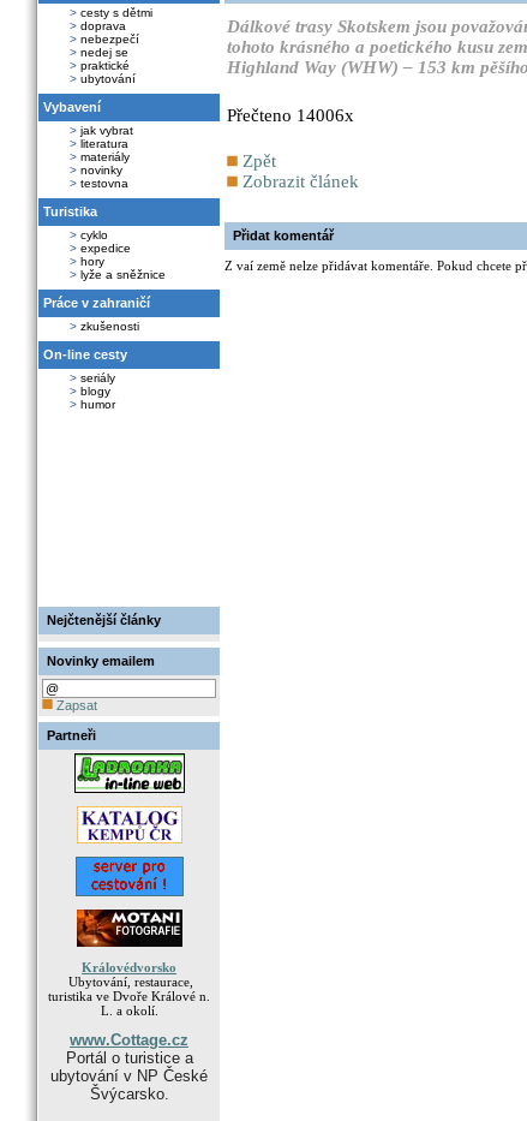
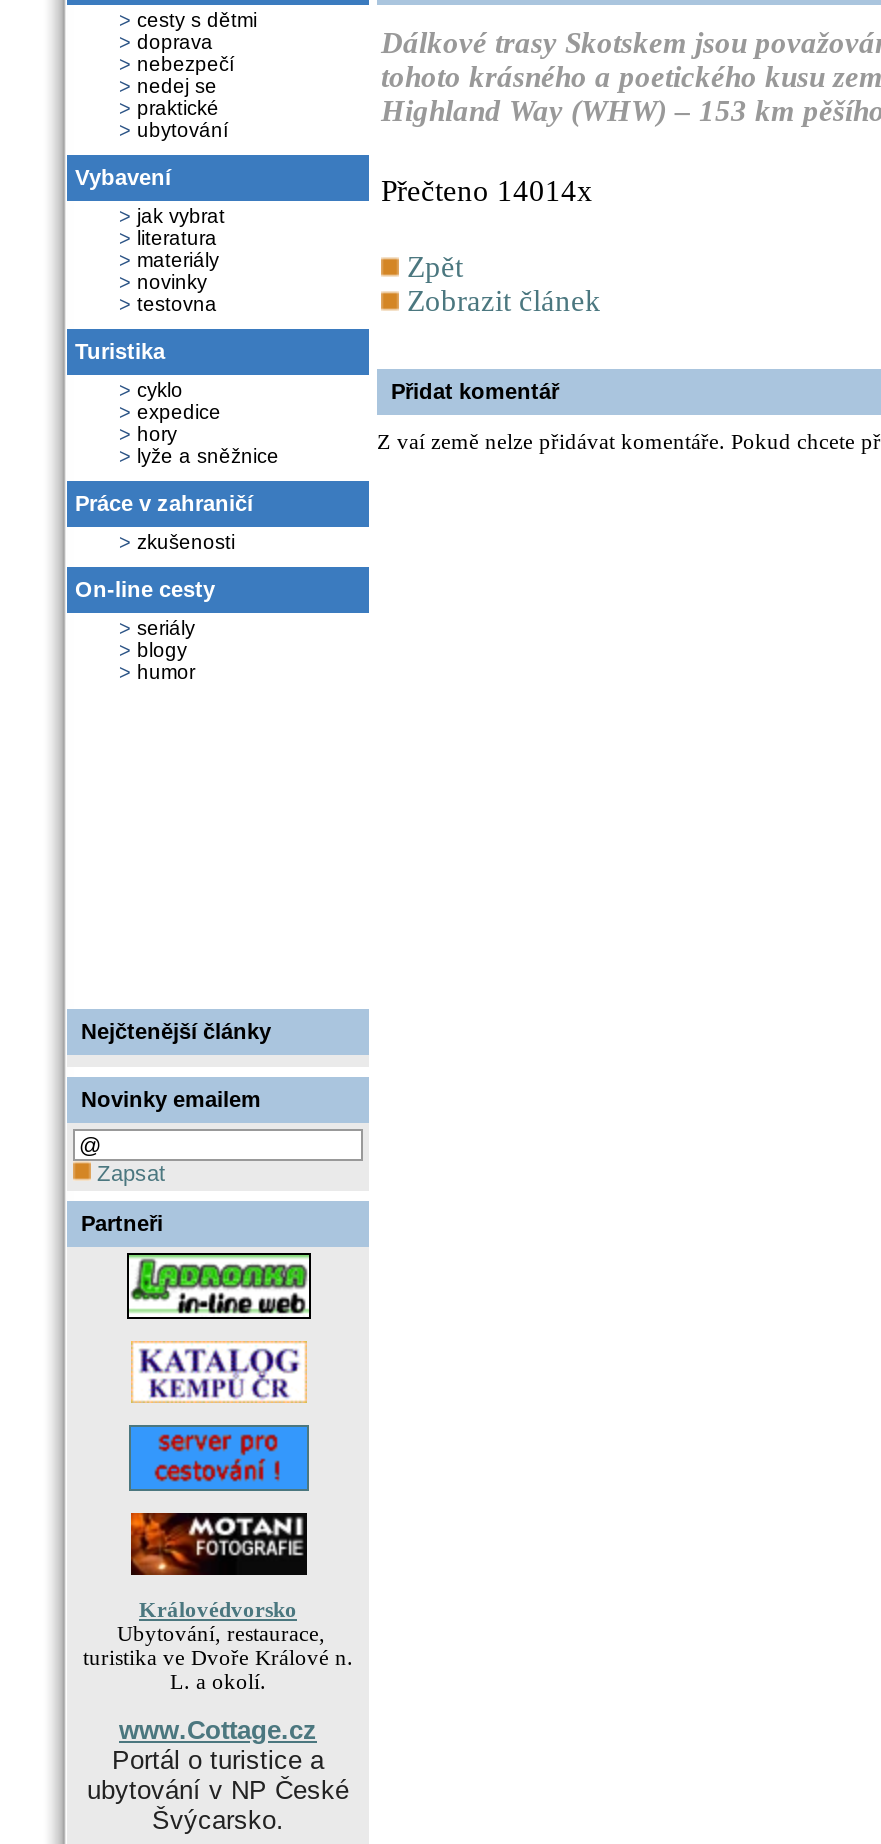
[227,106,354,125] Přečteno 14006x -> [381,175,593,207] Přečteno 14014x

